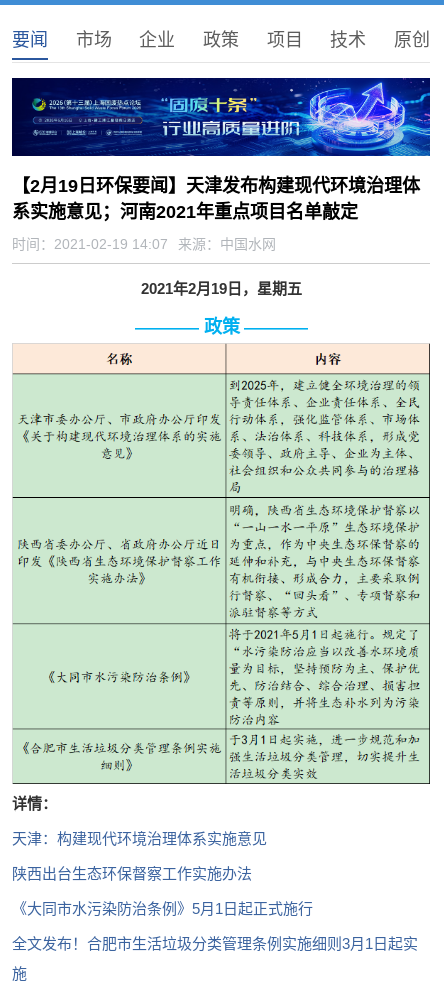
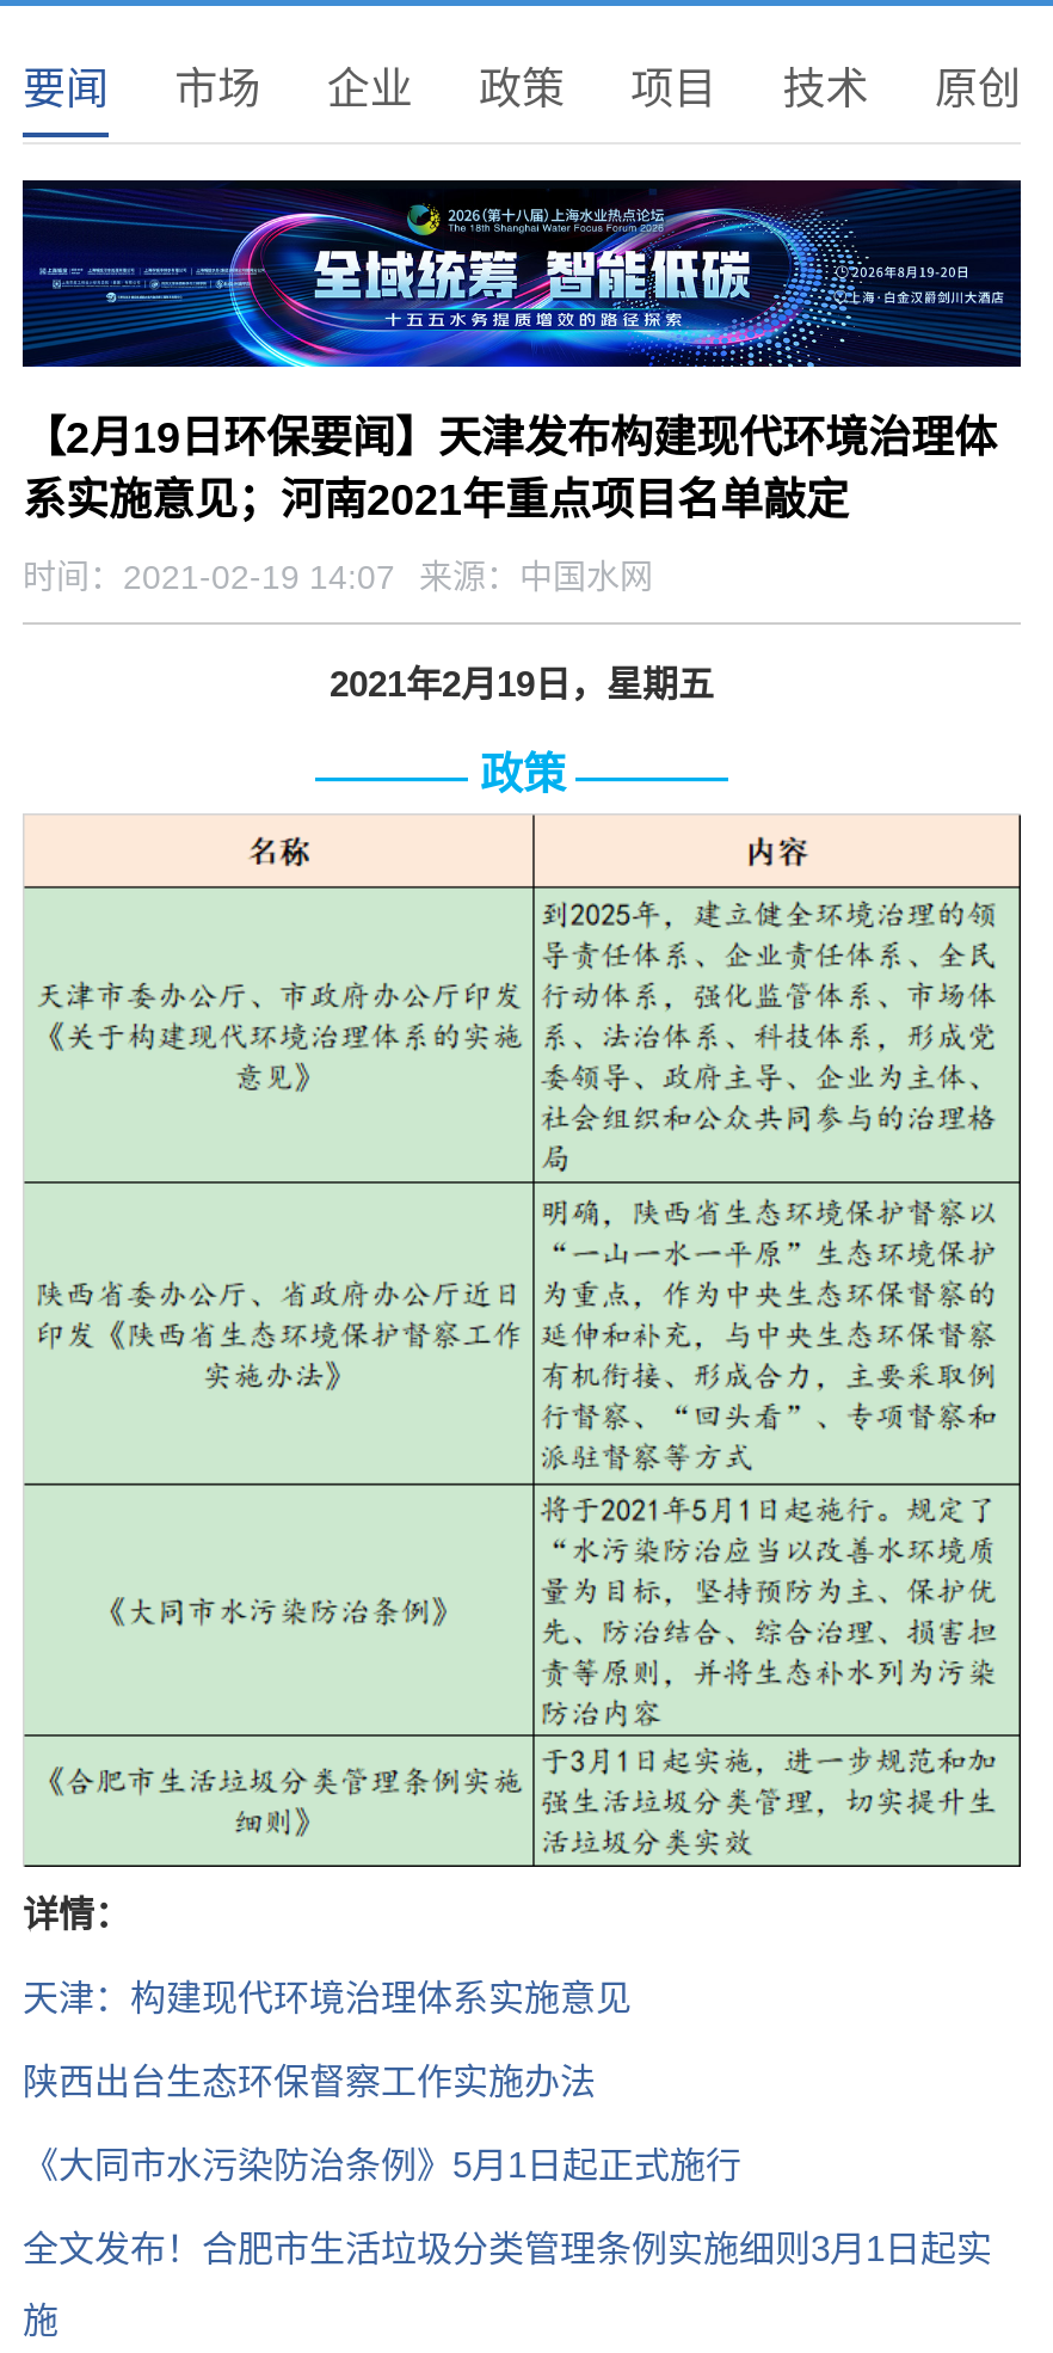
[14,78,431,157] [image] -> [23,180,1023,369] [image]

